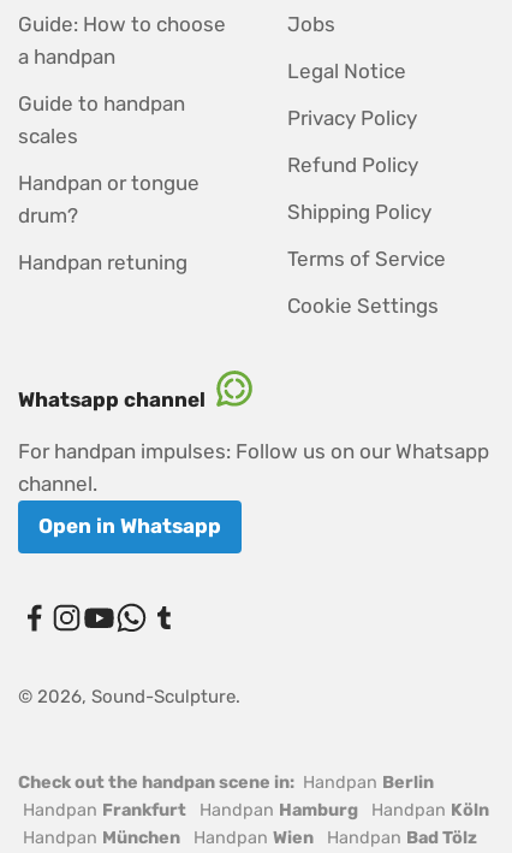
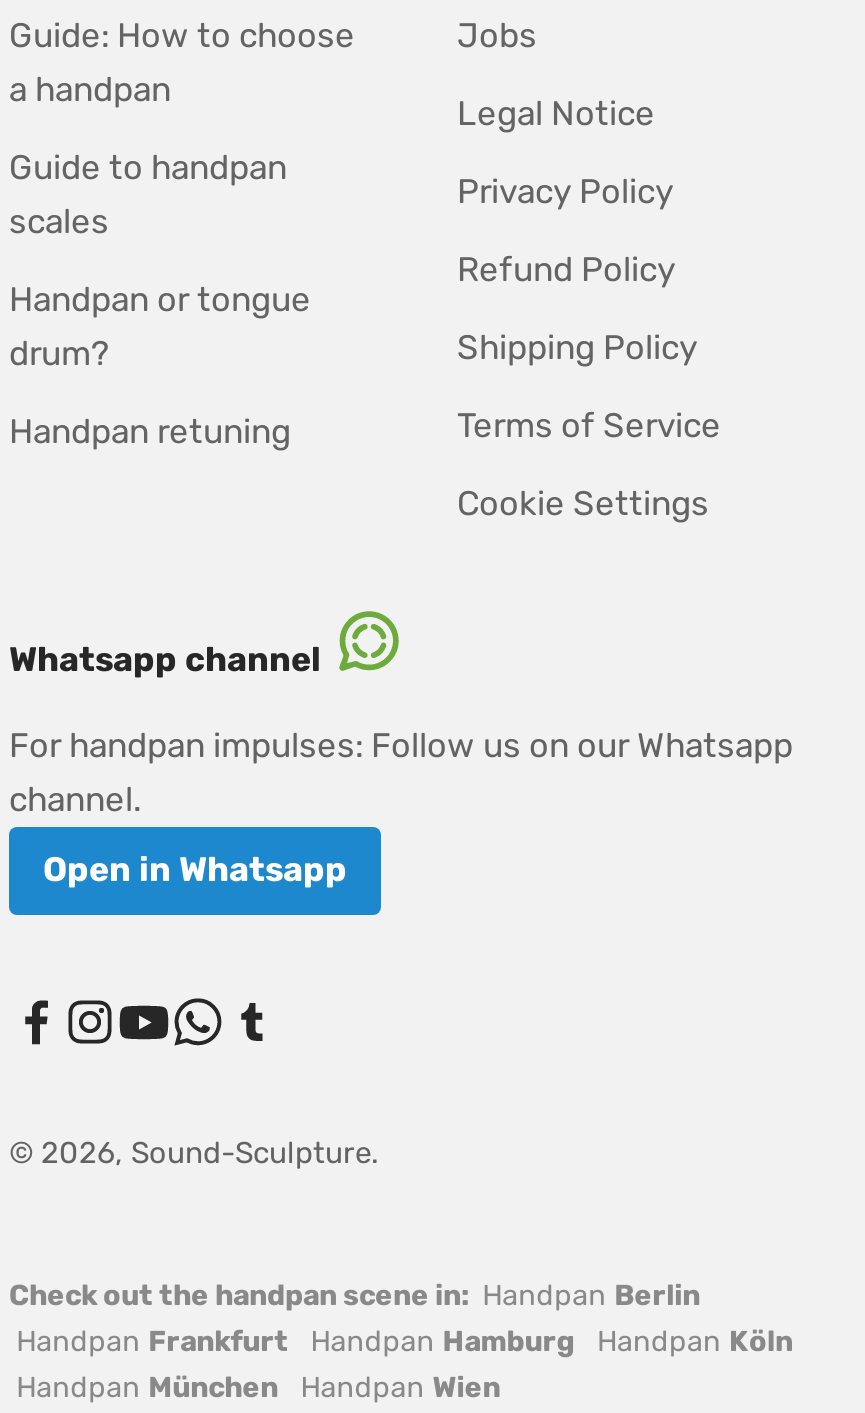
[327,827,477,848] Handpan Bad Tölz -> none

